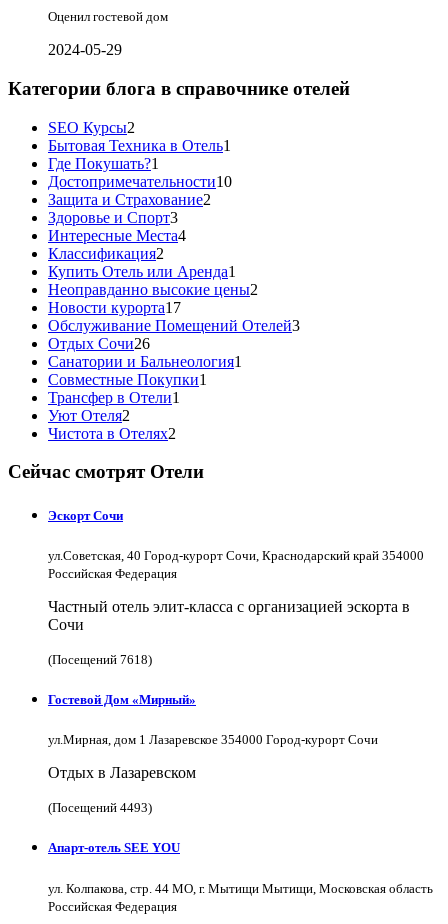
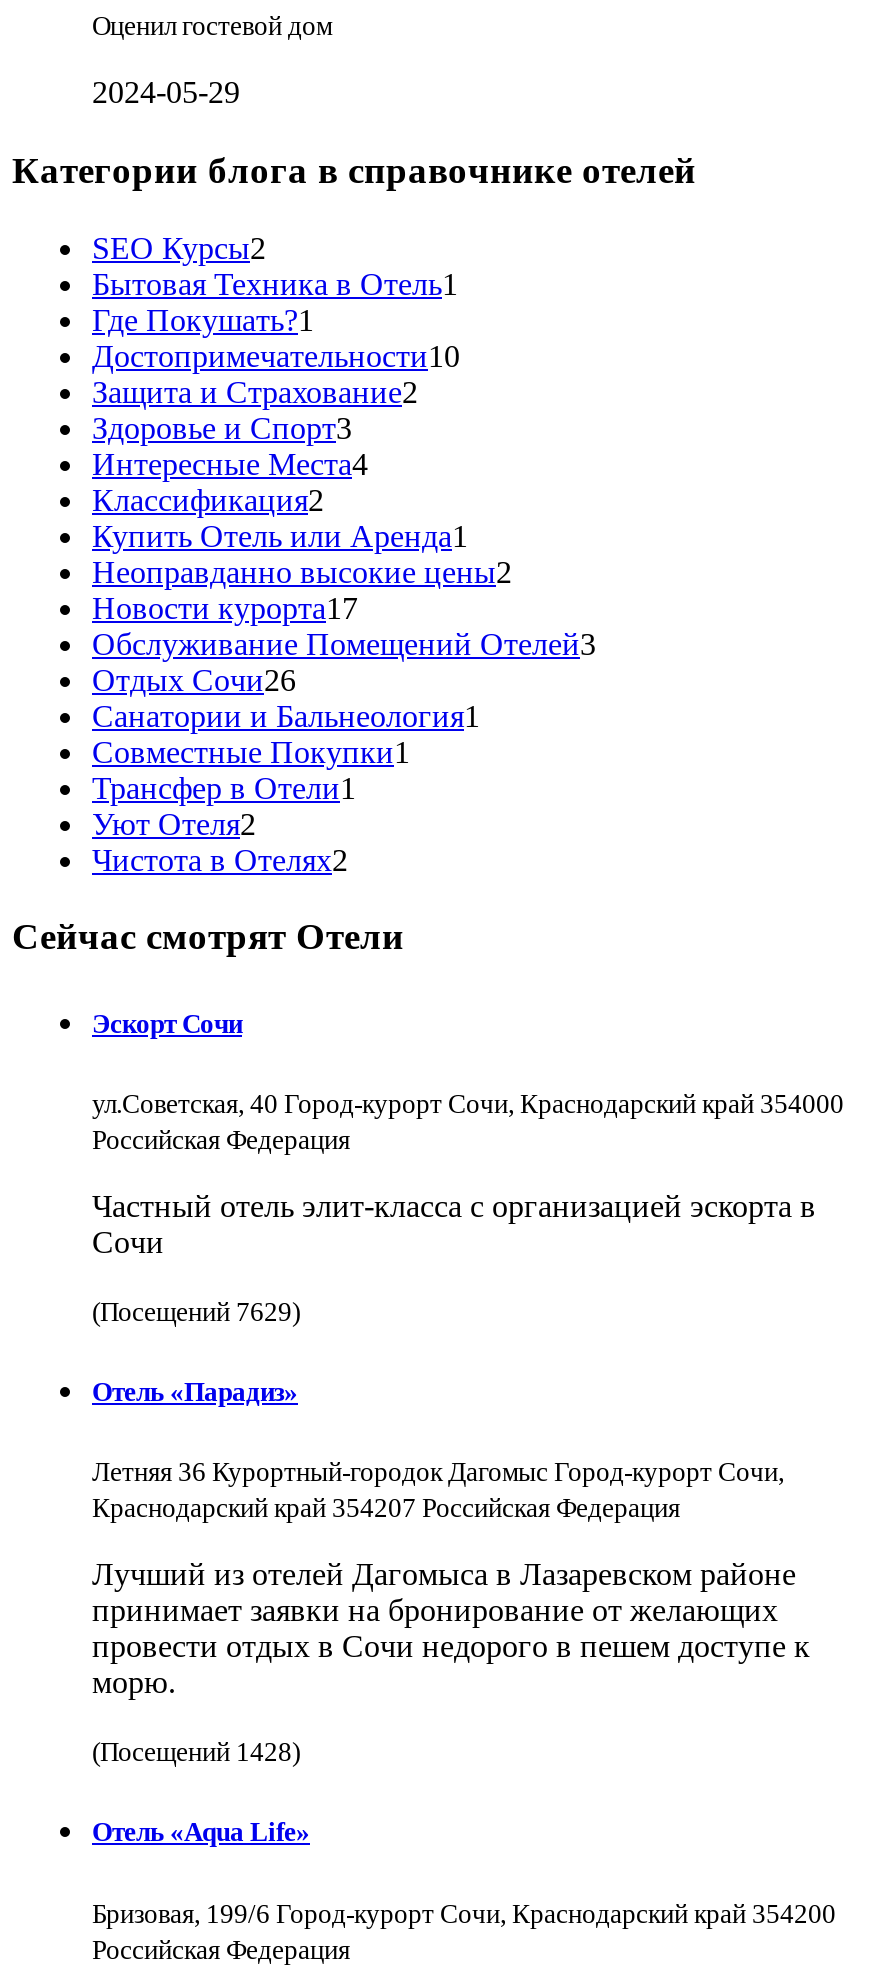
[48,652,152,667] (Посещений 7618) -> [92,1297,300,1327] (Посещений 7629)
[48,692,196,707] Гостевой Дом «Мирный» -> [92,1377,298,1407] Отель «Парадиз»
[48,732,378,747] ул.Мирная, дом 1 Лазаревское 354000 Город-курорт Сочи -> [92,1457,784,1523] Летняя 36 Курортный-городок Дагомыс Город-курорт Сочи, | Краснодарский край 354207 Российская Федерация
[48,764,196,781] Отдых в Лазаревском -> [92,1557,810,1699] Лучший из отелей Дагомыса в Лазаревском районе | принимает заявки на бронирование от желающих | провести отдых в Сочи недорого в пешем доступе к | морю.
[48,800,152,815] (Посещений 4493) -> [92,1737,300,1767] (Посещений 1428)
[48,840,180,855] Апарт-отель SEE YOU -> [92,1818,310,1848] Отель «Aqua Life»
[48,880,433,895] ул. Колпакова, стр. 44 МО, г. Мытищи Мытищи, Московская область -> [92,1898,836,1928] Бризовая, 199/6 Город-курорт Сочи, Краснодарский край 354200

